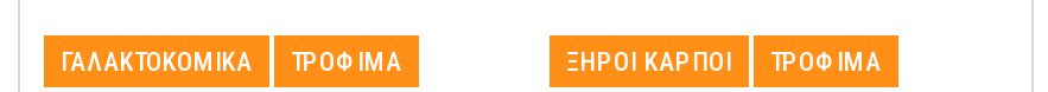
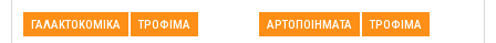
[566,47,732,78] ΞΗΡΟΙ ΚΑΡΠΟΙ -> [267,18,352,32] ΑΡΤΟΠΟΙΗΜΑΤΑ

